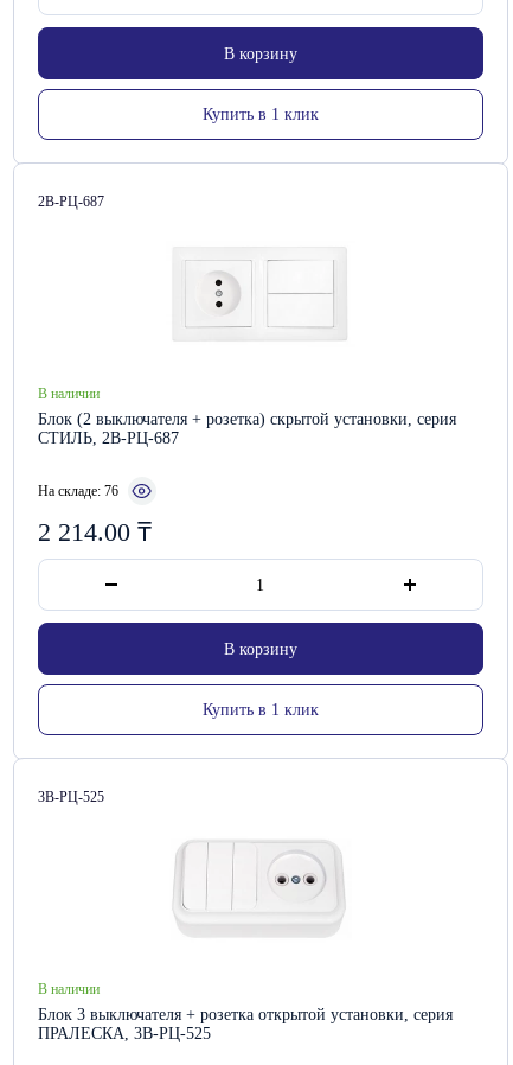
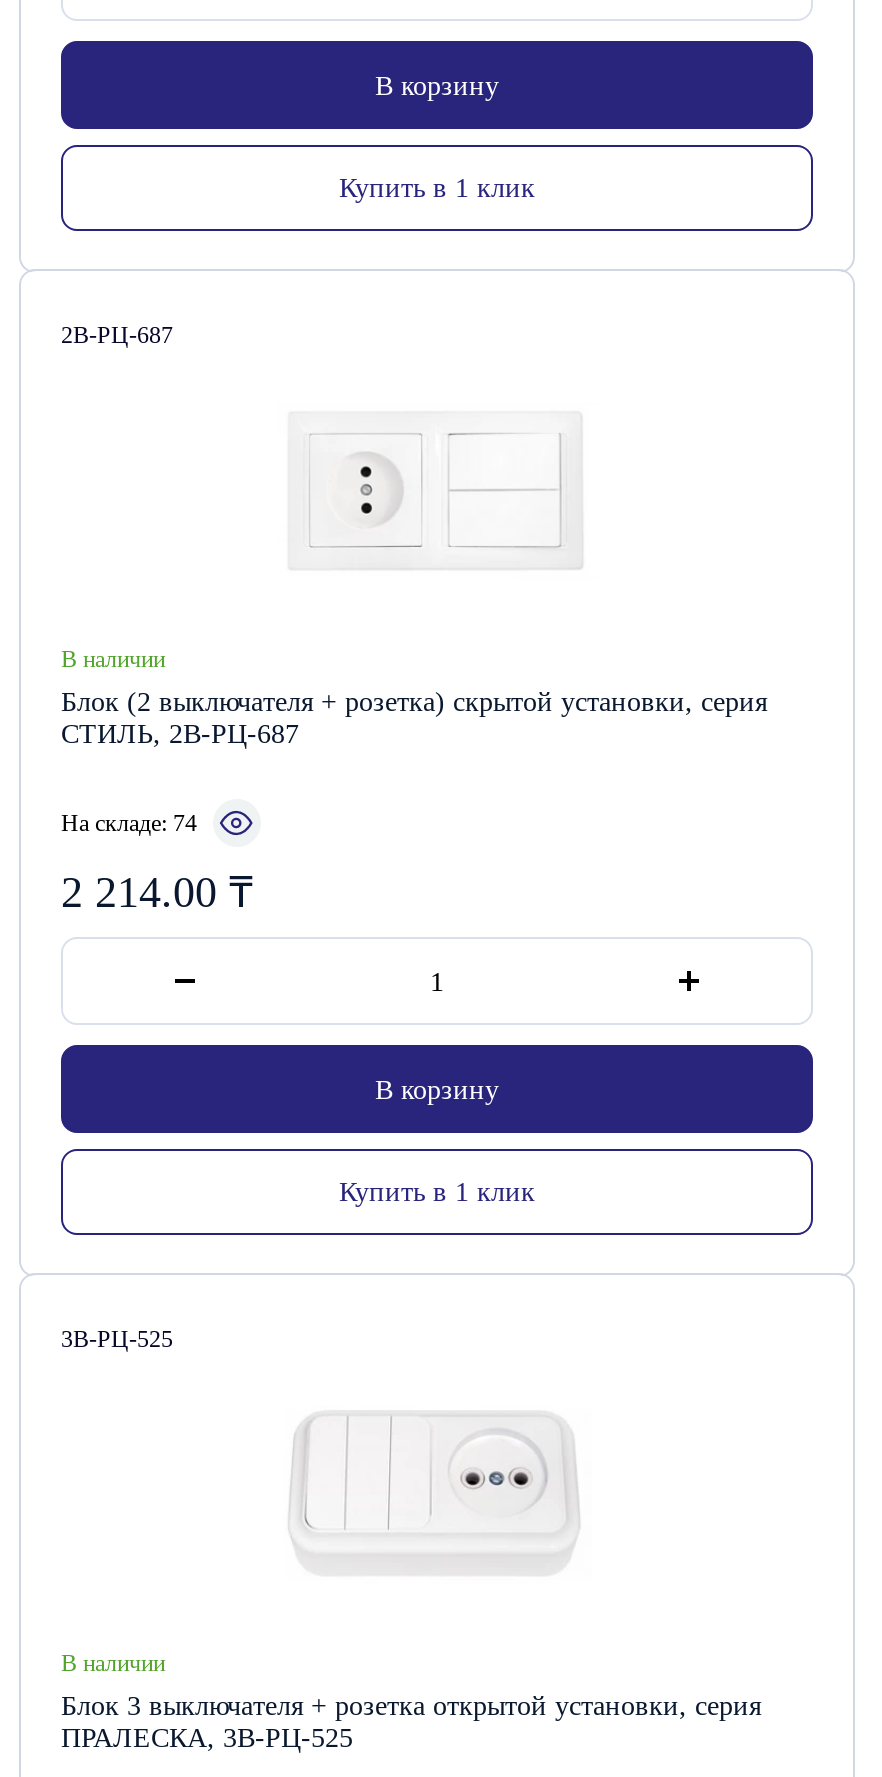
[38,483,118,500] На складе: 76 -> [61,809,197,837] На складе: 74

